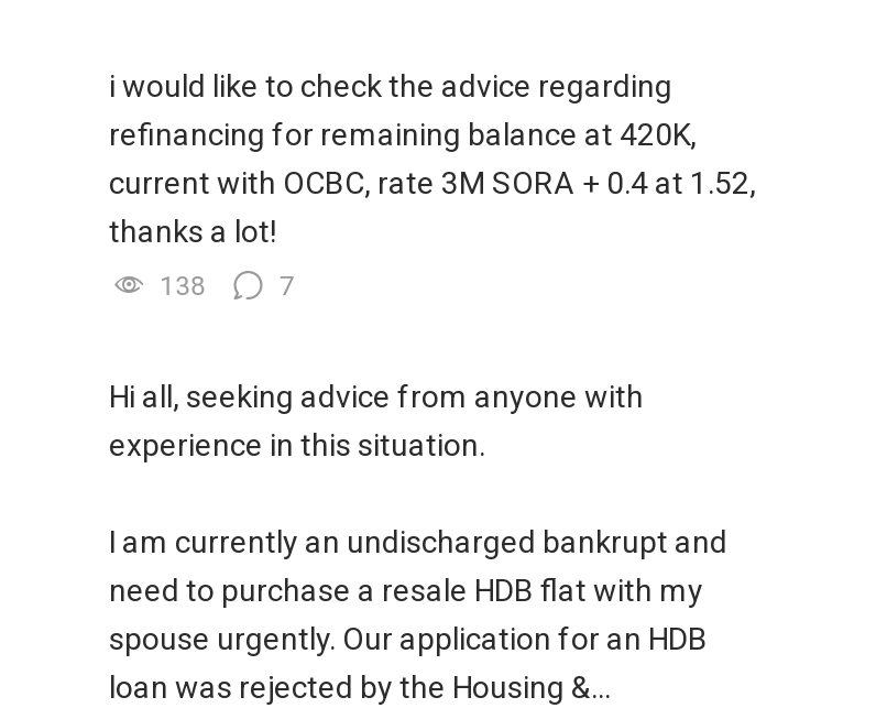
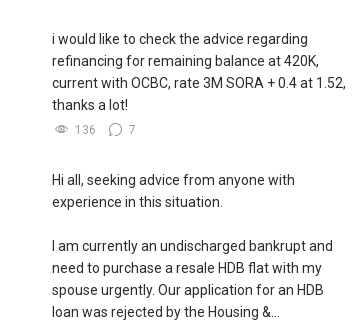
[160,272,206,303] 138 -> [75,123,96,137] 136

